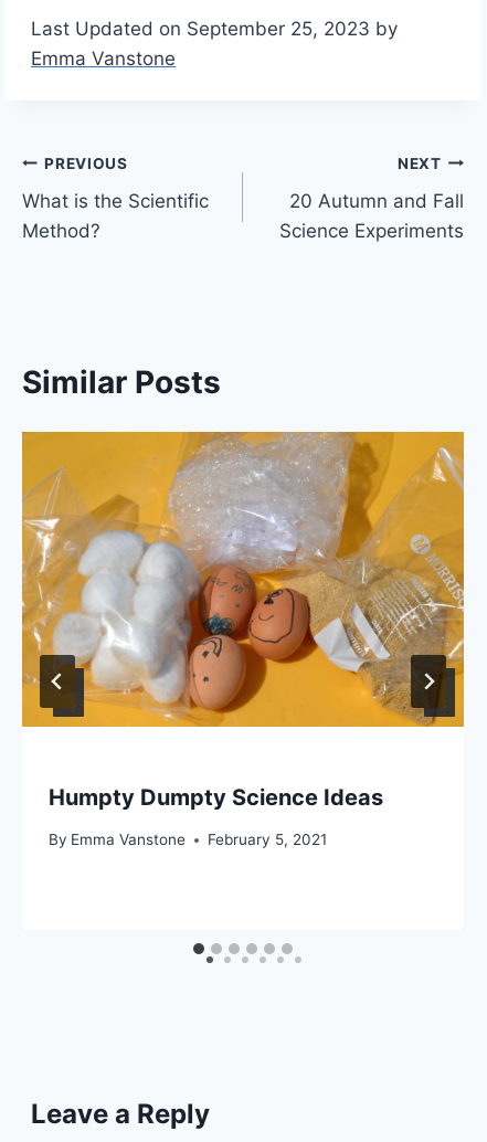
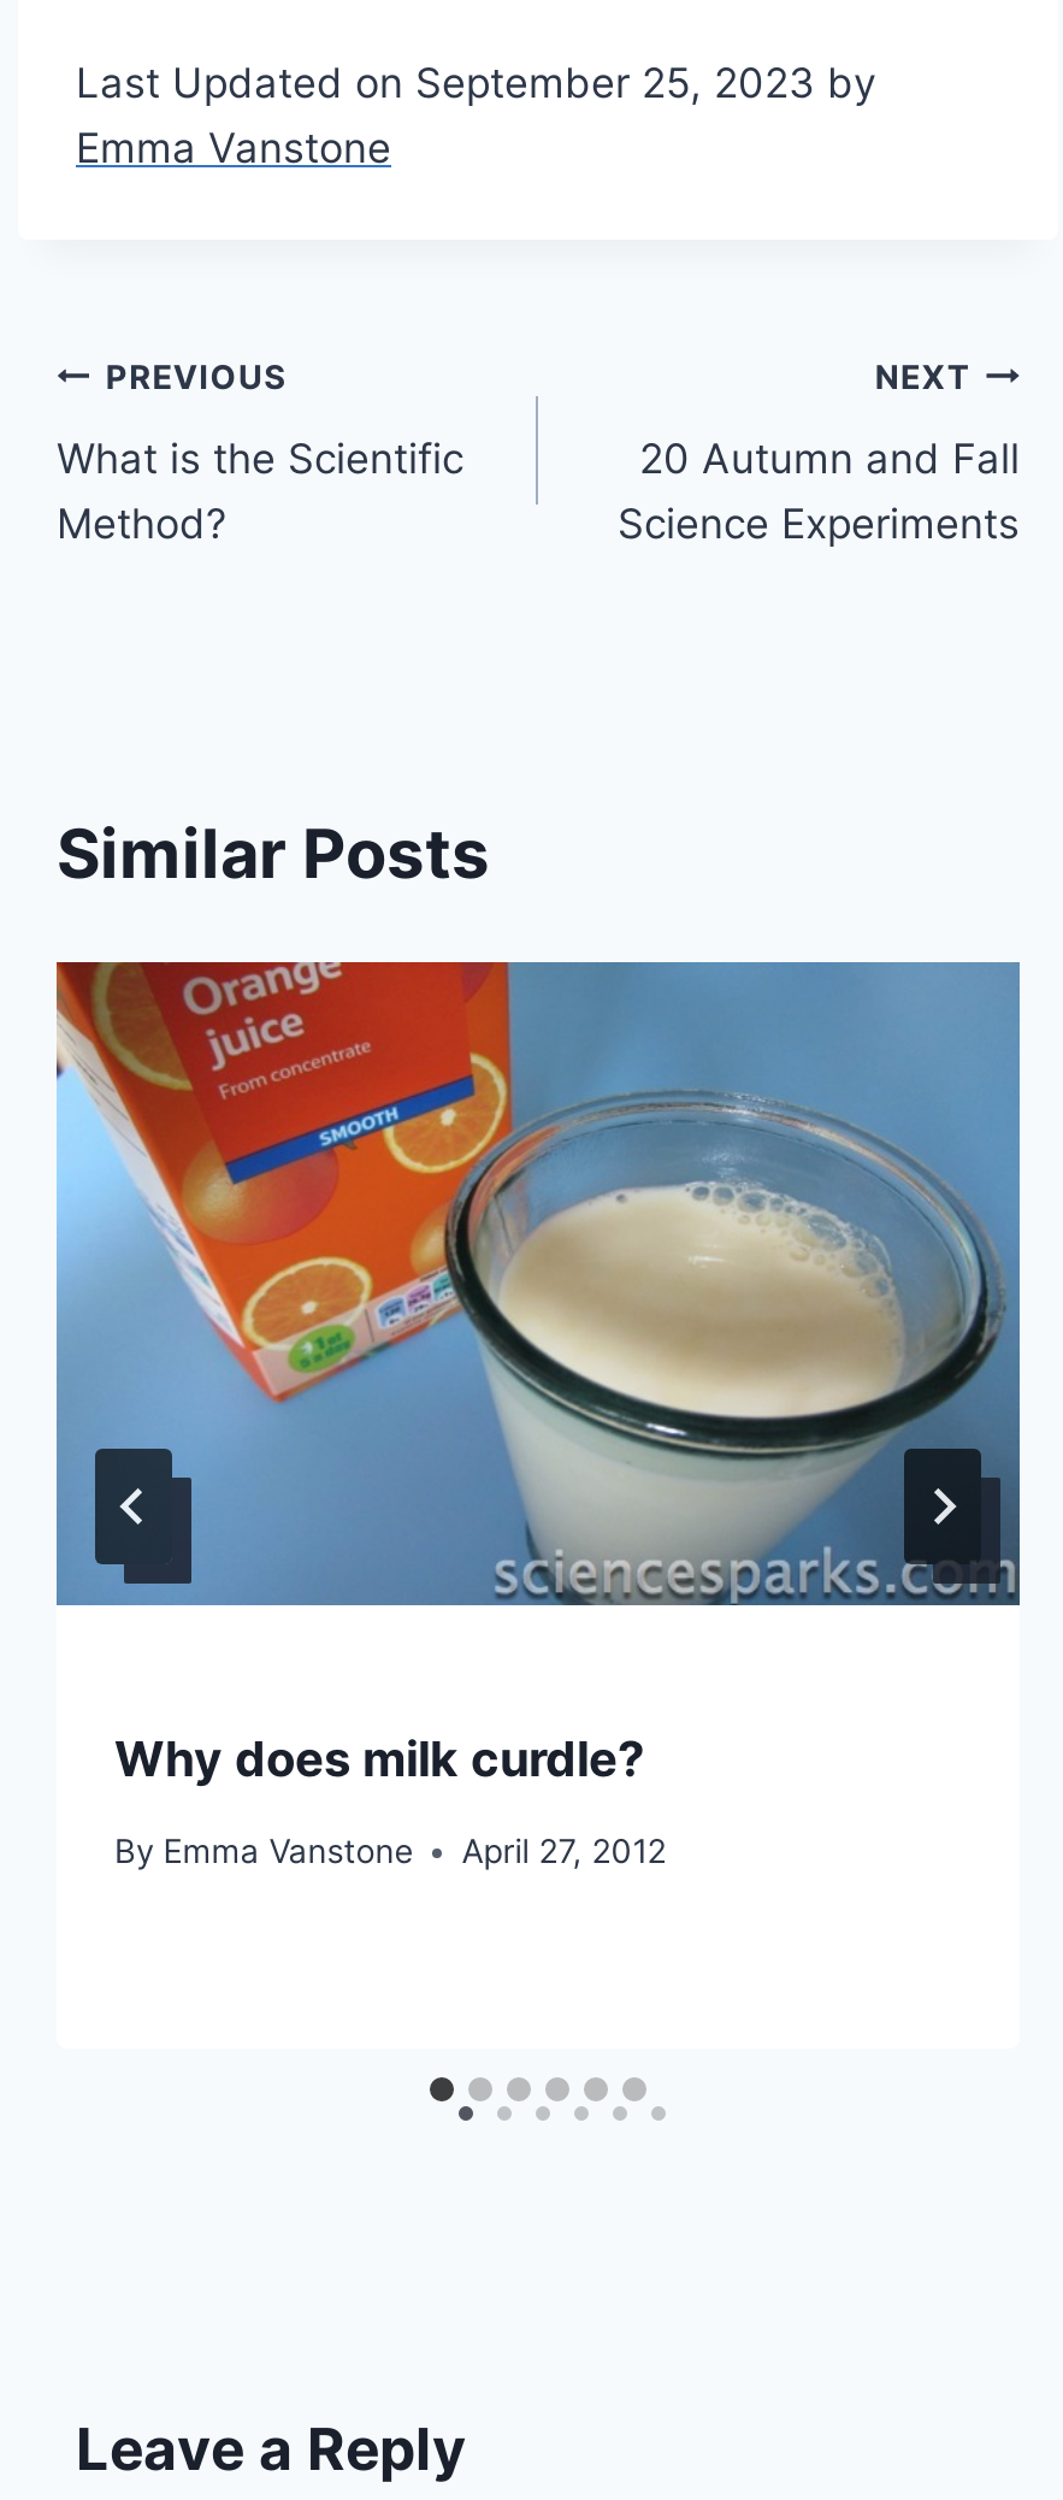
[21,431,465,728] [image] -> [54,960,1022,1608] [image]
[49,784,383,810] Humpty Dumpty Science Ideas -> [114,1730,644,1788] Why does milk curdle?
[49,831,327,849] By Emma Vanstone February 5, 2021 -> [114,1832,666,1871] By Emma Vanstone April 27, 2012

